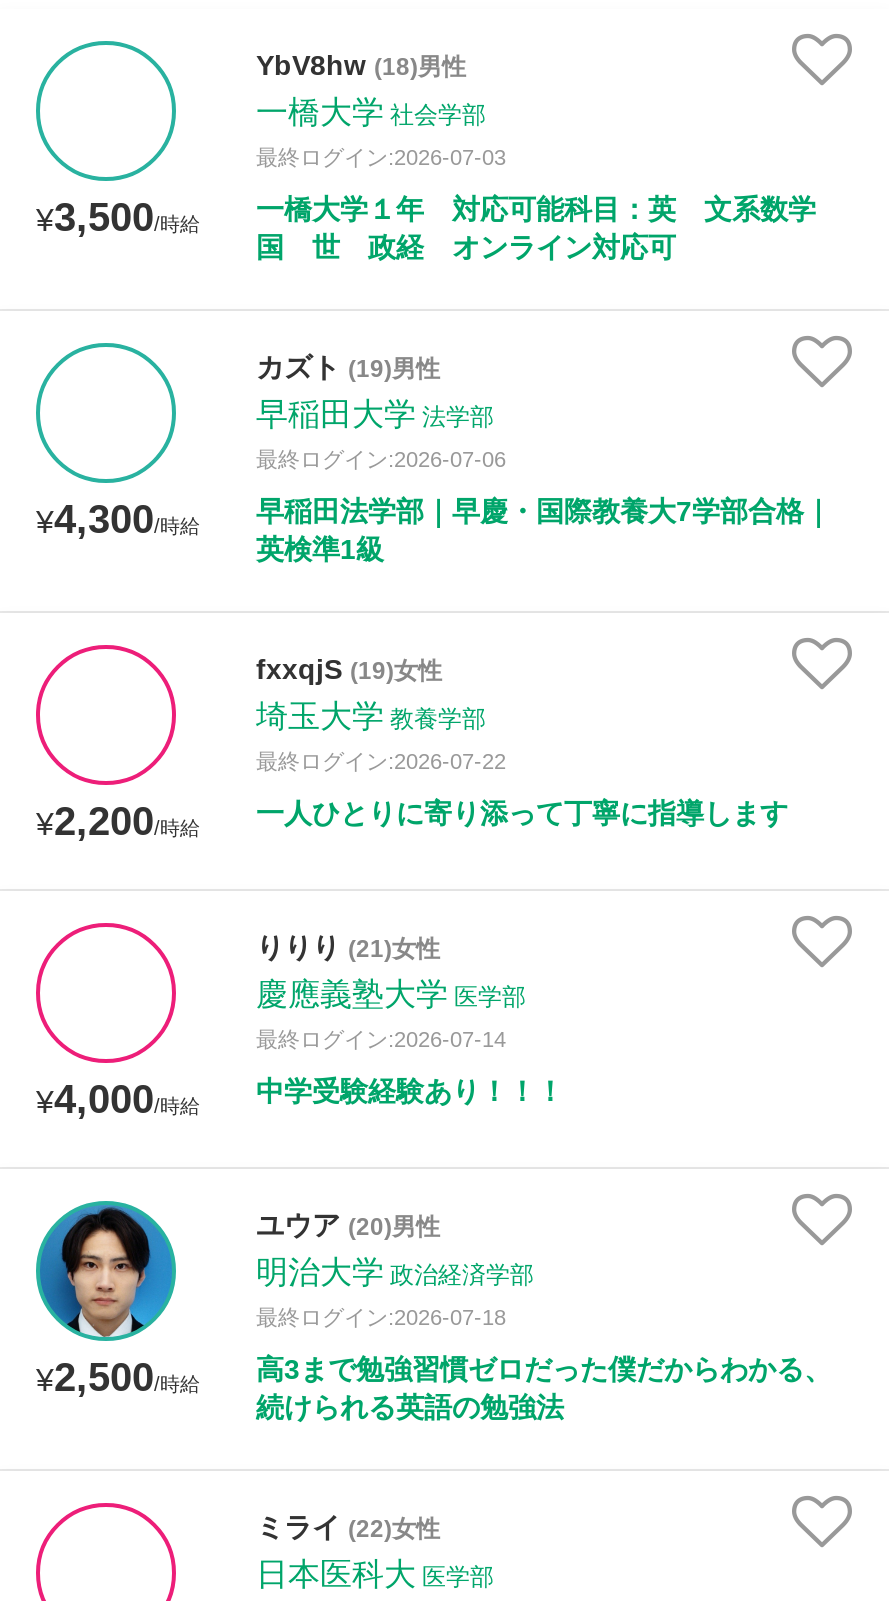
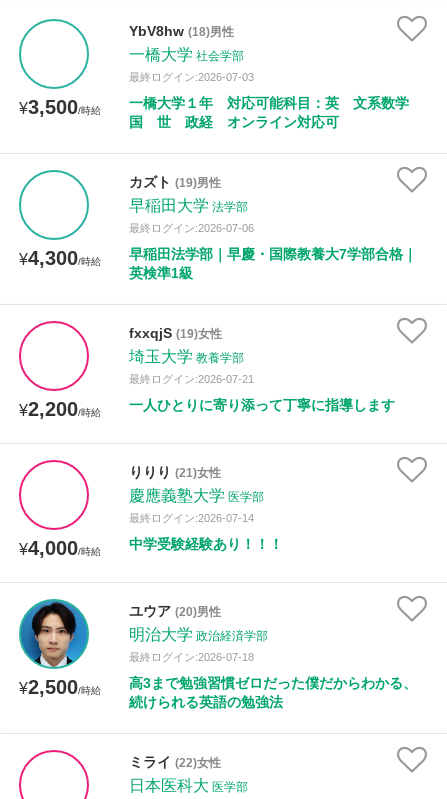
[256,749,506,773] 最終ログイン:2026-07-22 -> [129,373,254,385] 最終ログイン:2026-07-21

